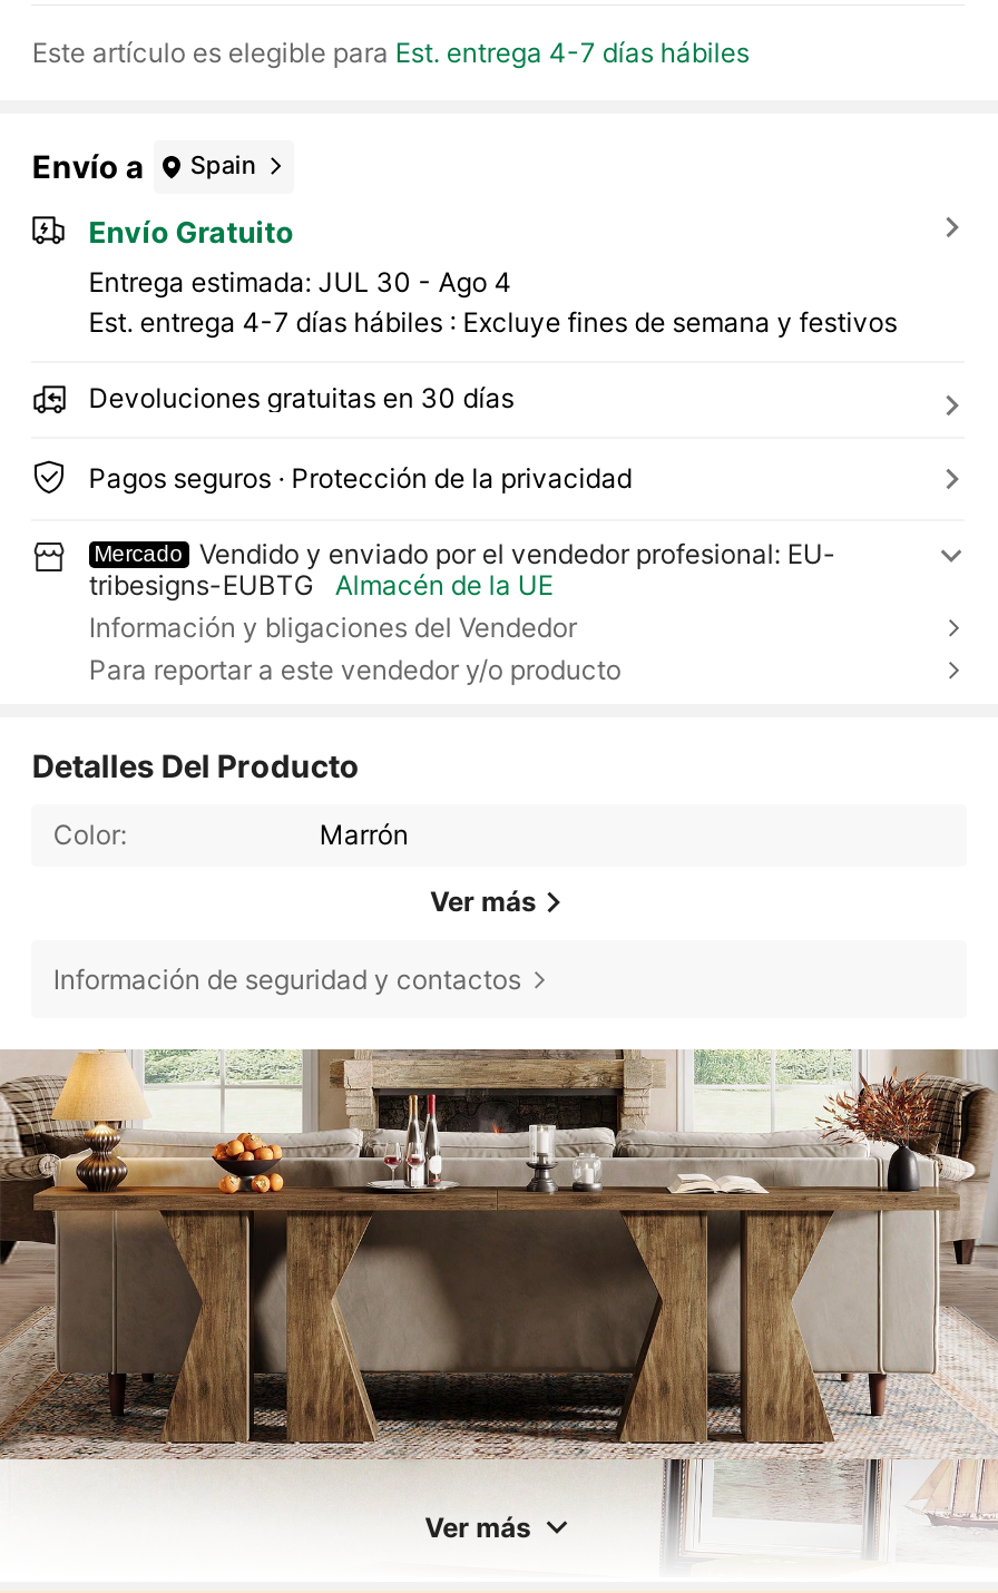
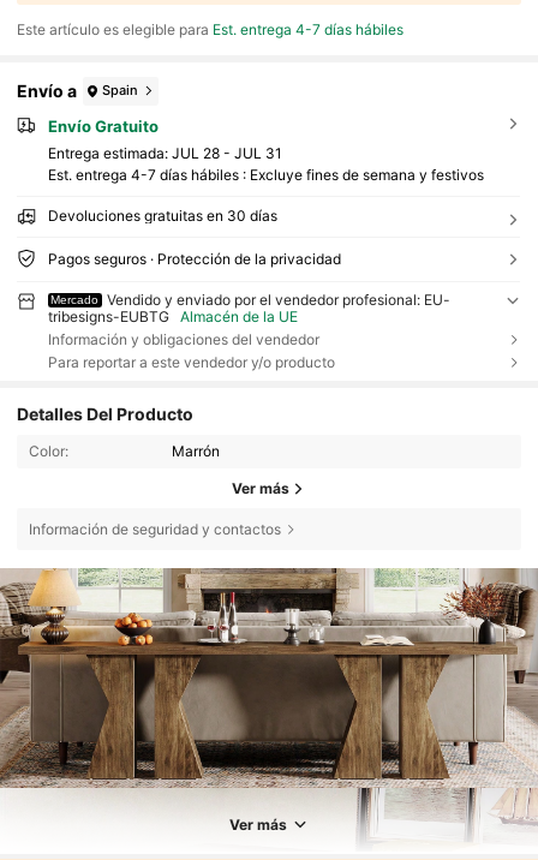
[88,264,512,298] Entrega estimada: JUL 30 - Ago 4 -> [48,144,282,162] Entrega estimada: JUL 28 - JUL 31
[89,610,577,644] Información y bligaciones del Vendedor -> [48,330,319,348] Información y obligaciones del vendedor

